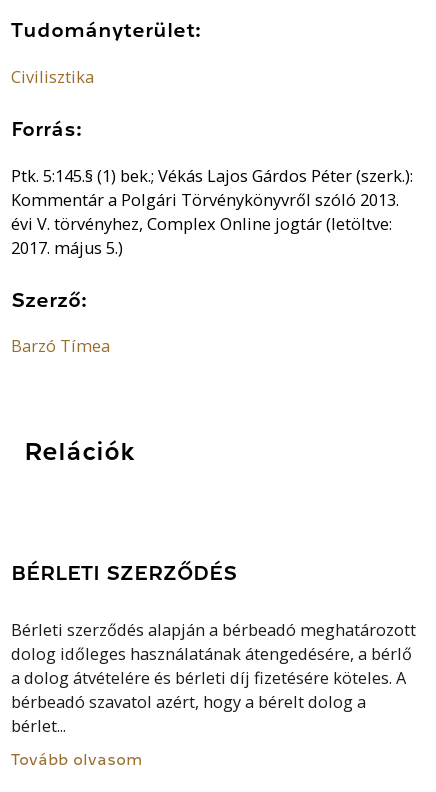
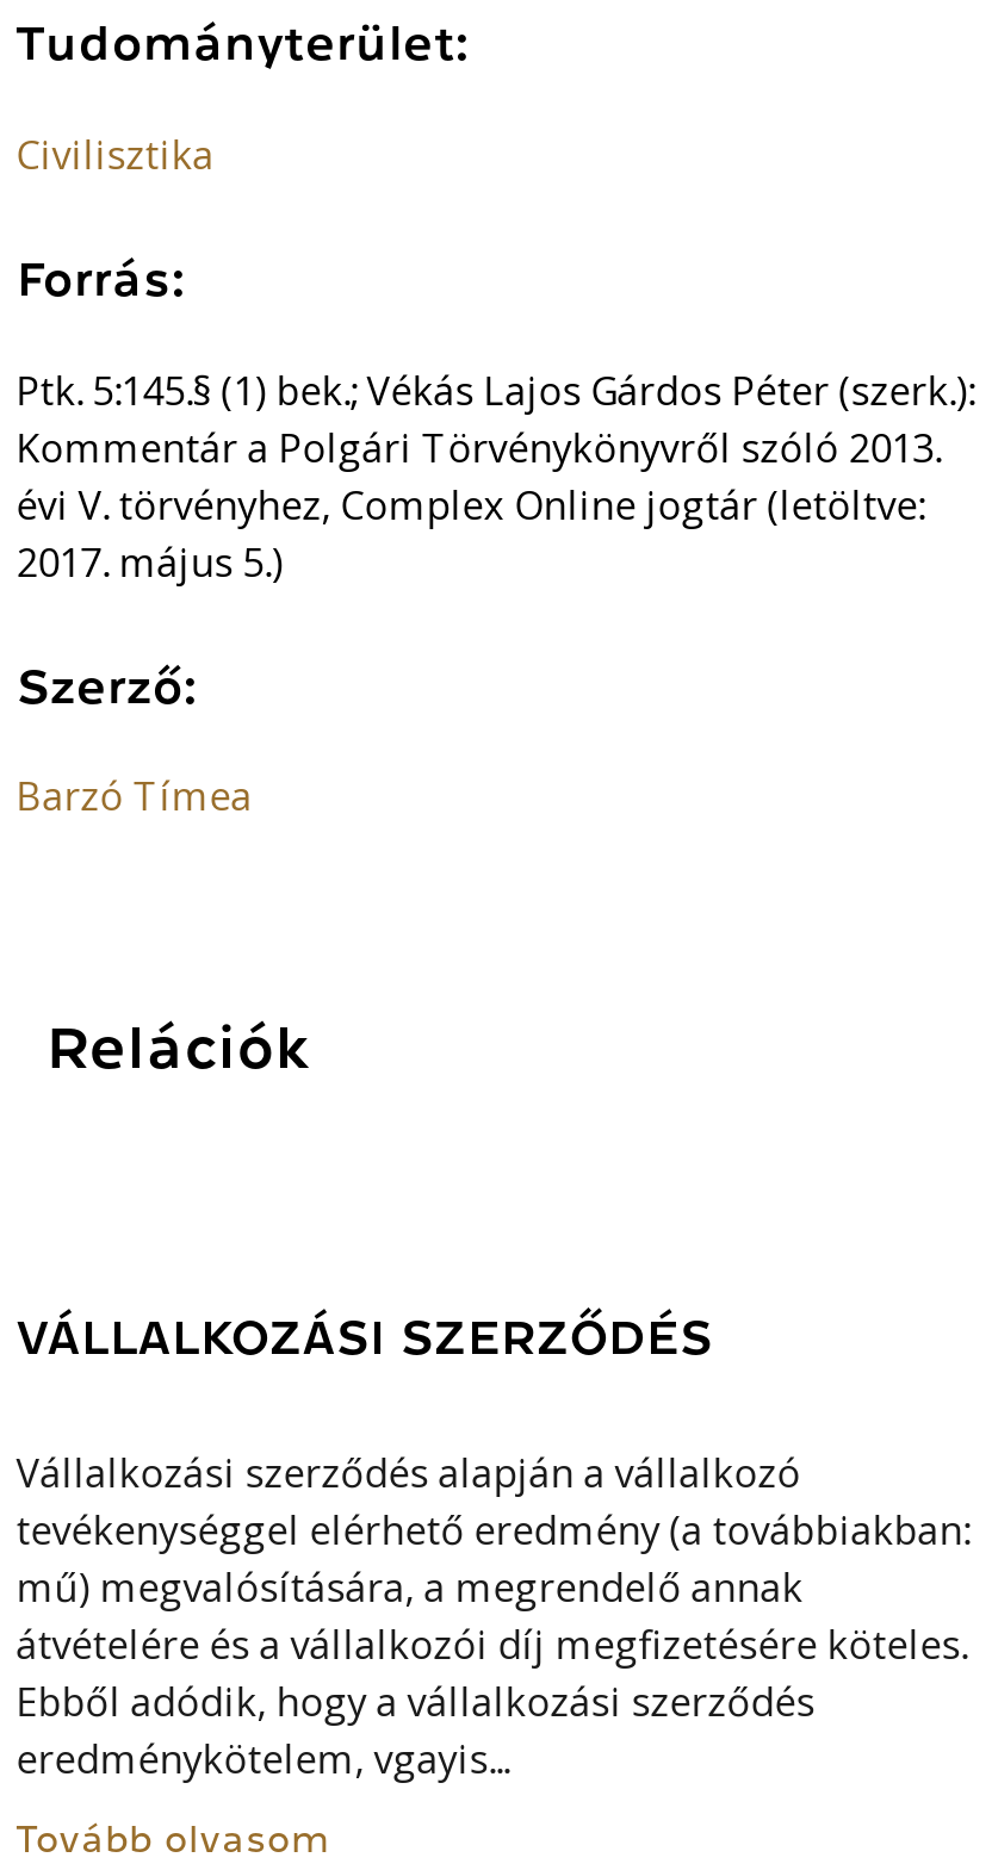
[11,563,237,583] BÉRLETI SZERZŐDÉS -> [16,1313,713,1361] VÁLLALKOZÁSI SZERZŐDÉS
[11,619,416,737] Bérleti szerződés alapján a bérbeadó meghatározott | dolog időleges használatának átengedésére, a bérlő | a dolog átvételére és bérleti díj fizetésére köteles. A | bérbeadó szavatol azért, hogy a bérelt dolog a | bérlet... -> [16,1446,970,1784] Vállalkozási szerződés alapján a vállalkozó | tevékenységgel elérhető eredmény (a továbbiakban: | mű) megvalósítására, a megrendelő annak | átvételére és a vállalkozói díj megfizetésére köteles. | Ebből adódik, hogy a vállalkozási szerződés | eredménykötelem, vgayis...

